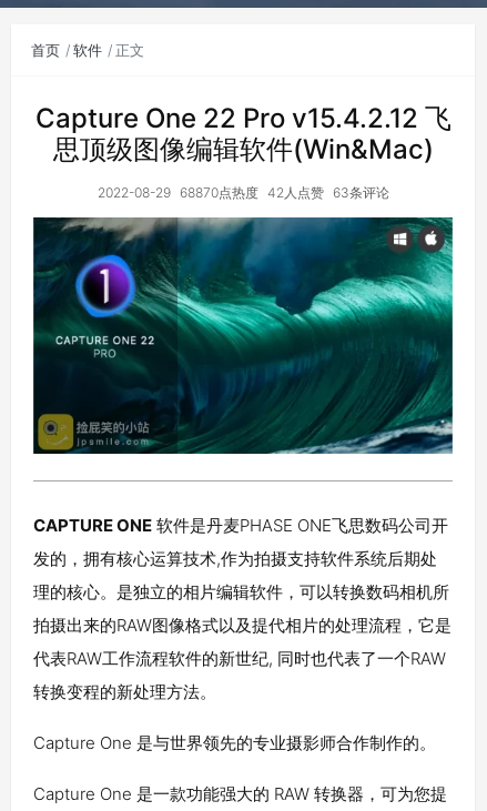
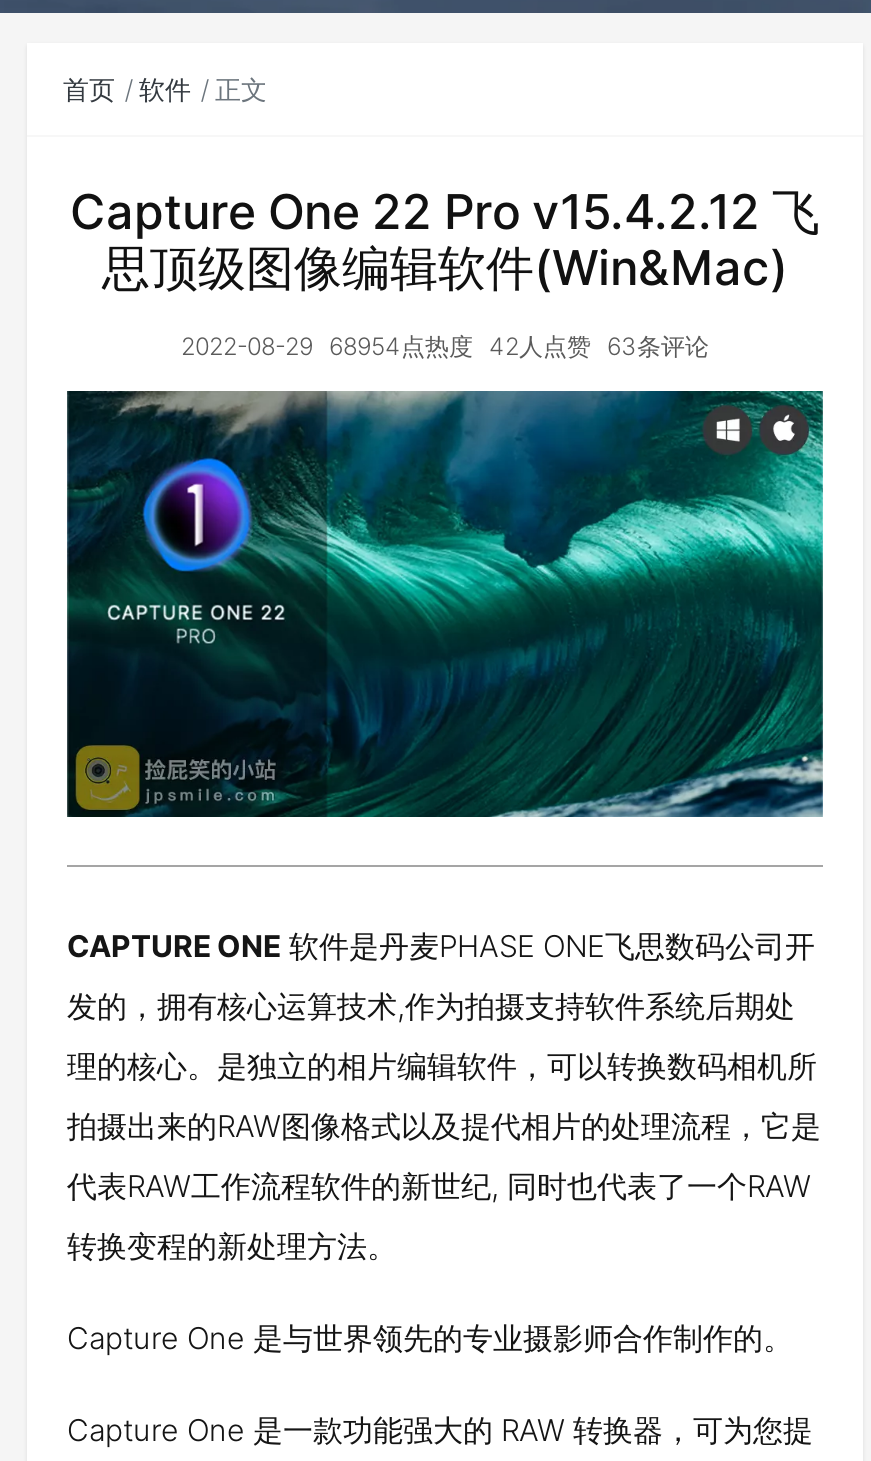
[97,184,389,201] 2022-08-29 68870点热度 42人点赞 63条评论 -> [181,331,709,361] 2022-08-29 68954点热度 42人点赞 63条评论

